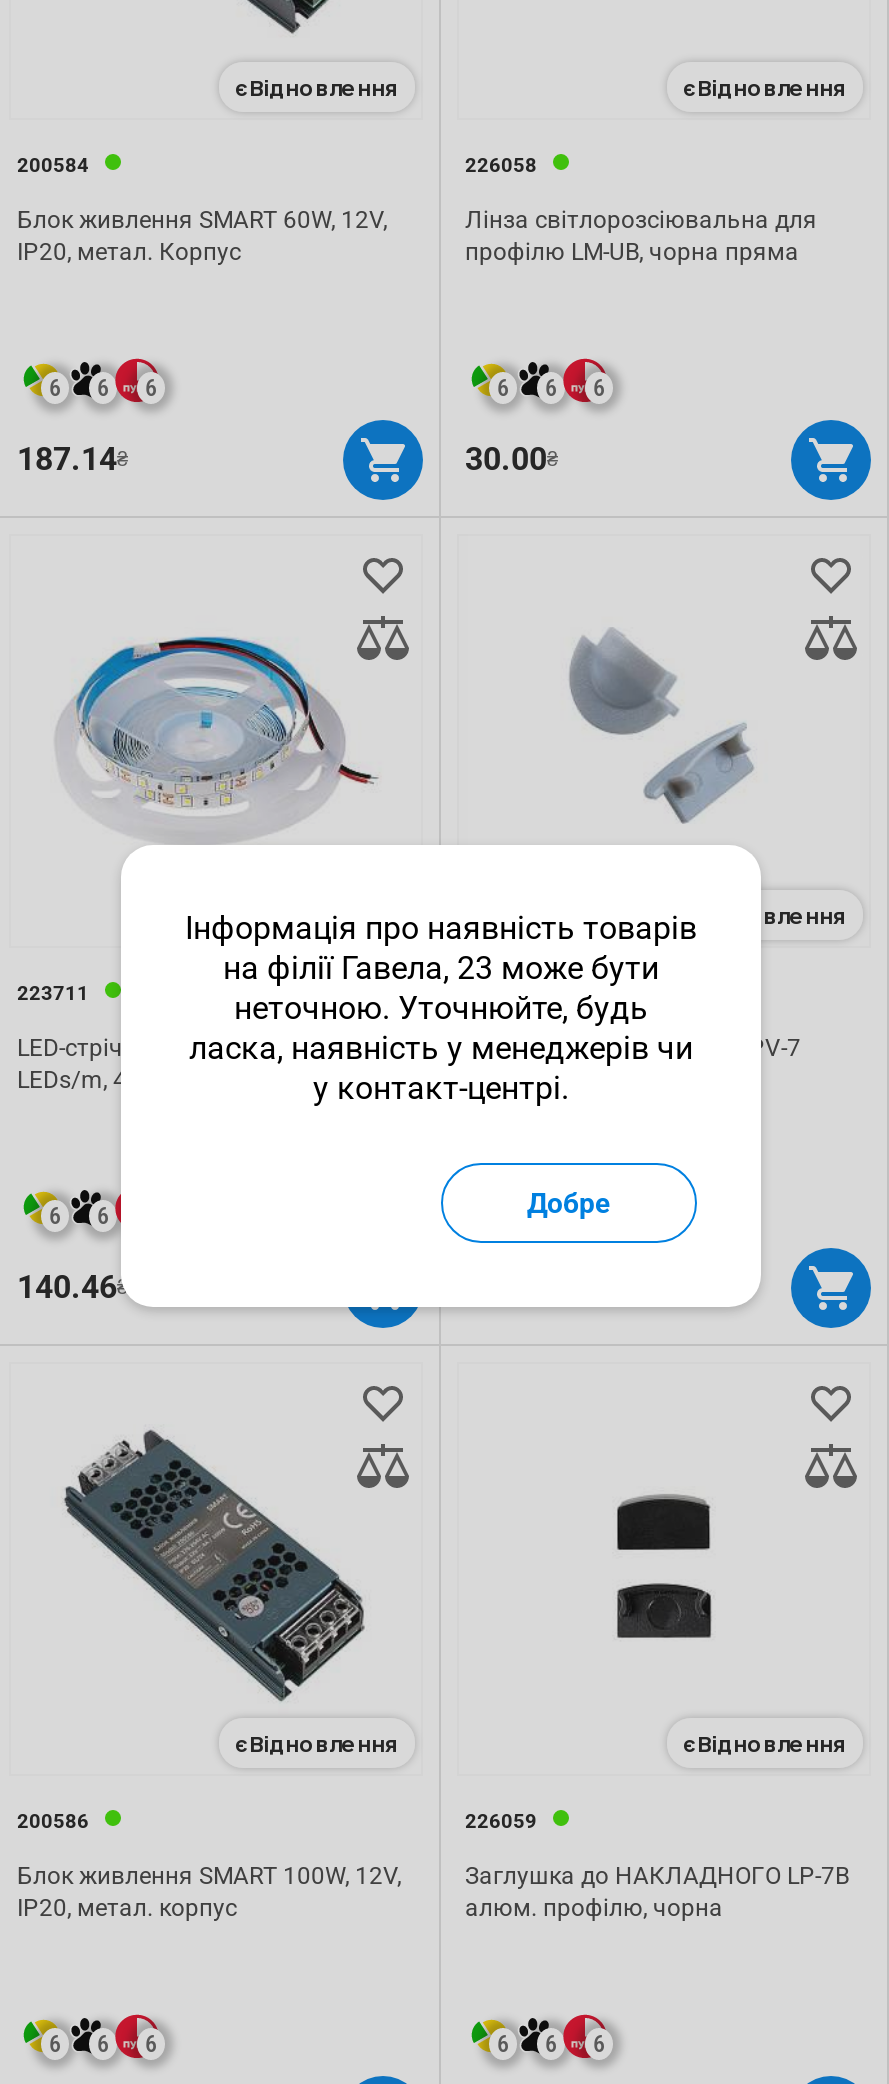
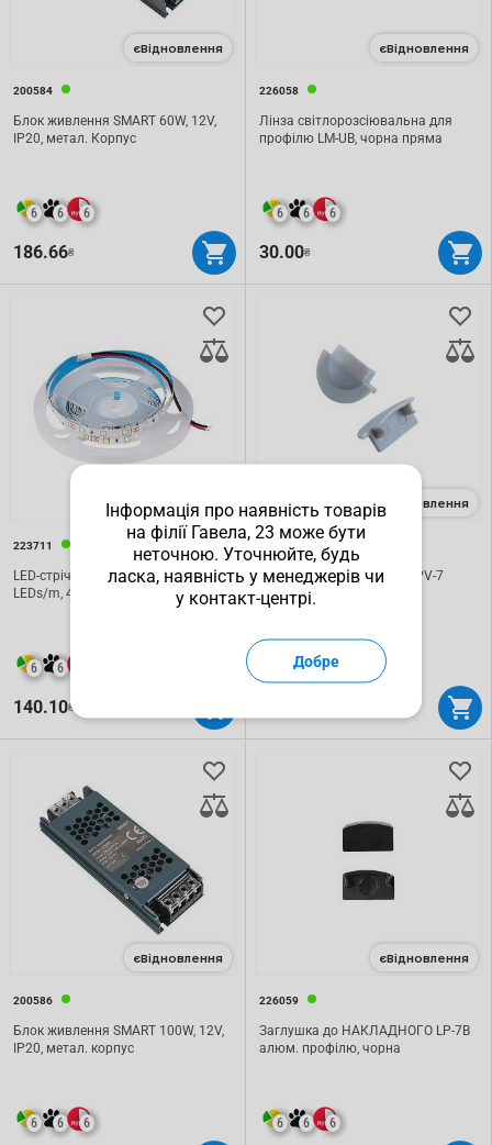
[17,440,129,478] 187.14₴ -> [13,242,75,263] 186.66₴
[17,1268,129,1306] 140.46₴ -> [13,697,75,718] 140.10₴

